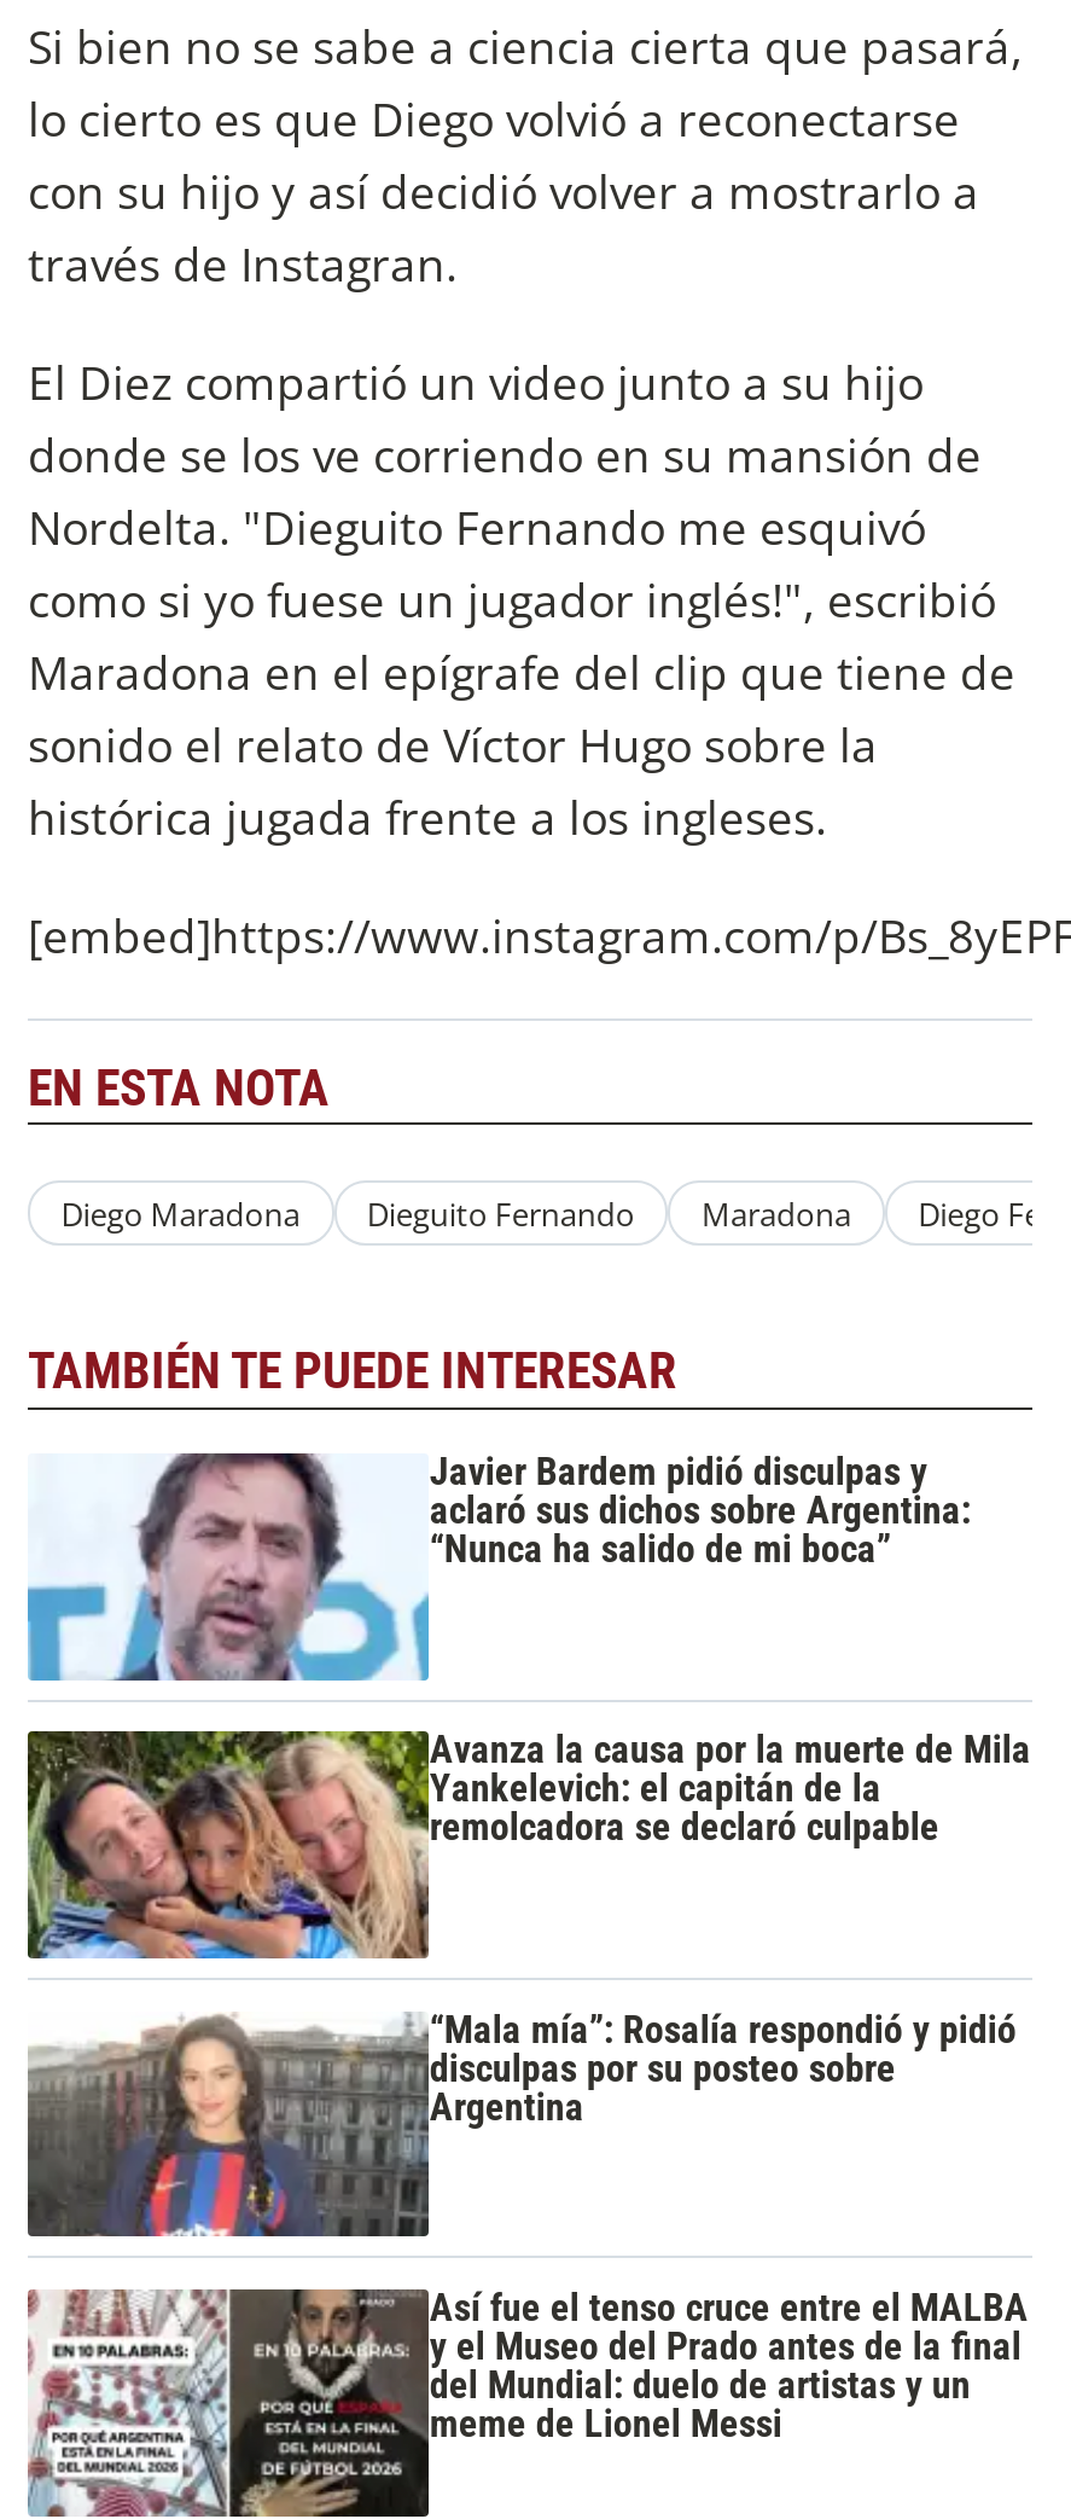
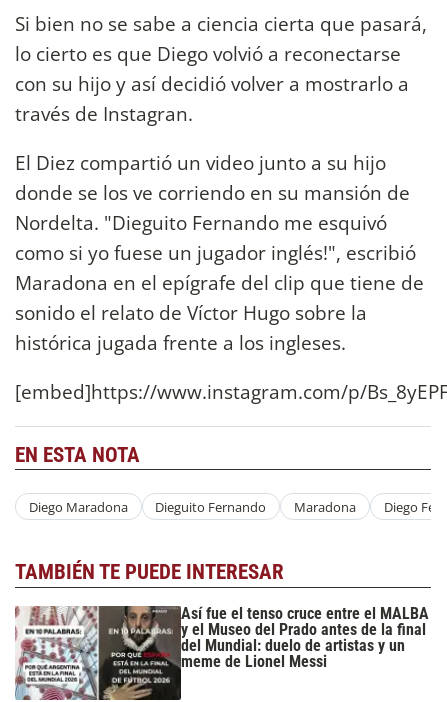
[25,1448,971,1683] [image] | Javier Bardem pidió disculpas y | aclaró sus dichos sobre Argentina: | “Nunca ha salido de mi boca” -> none
[25,1727,1031,1961] [image] | Avanza la causa por la muerte de Mila | Yankelevich: el capitán de la | remolcadora se declaró culpable -> none
[25,2006,1016,2239] [image] | “Mala mía”: Rosalía respondió y pidió | disculpas por su posteo sobre | Argentina -> none

